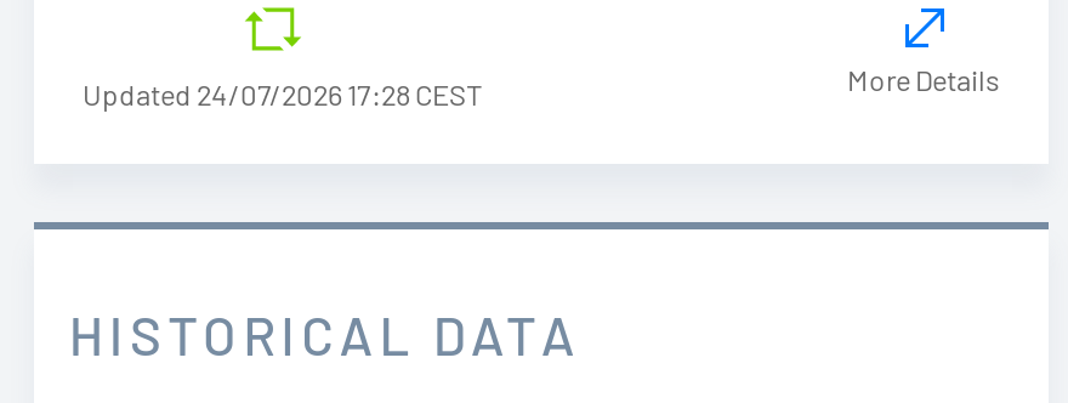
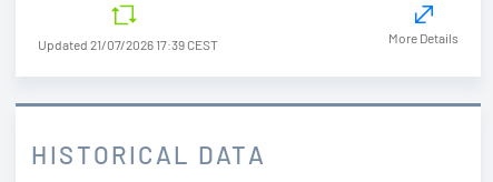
[83,76,483,110] Updated 24/07/2026 17:28 CEST -> [38,36,218,52] Updated 21/07/2026 17:39 CEST

